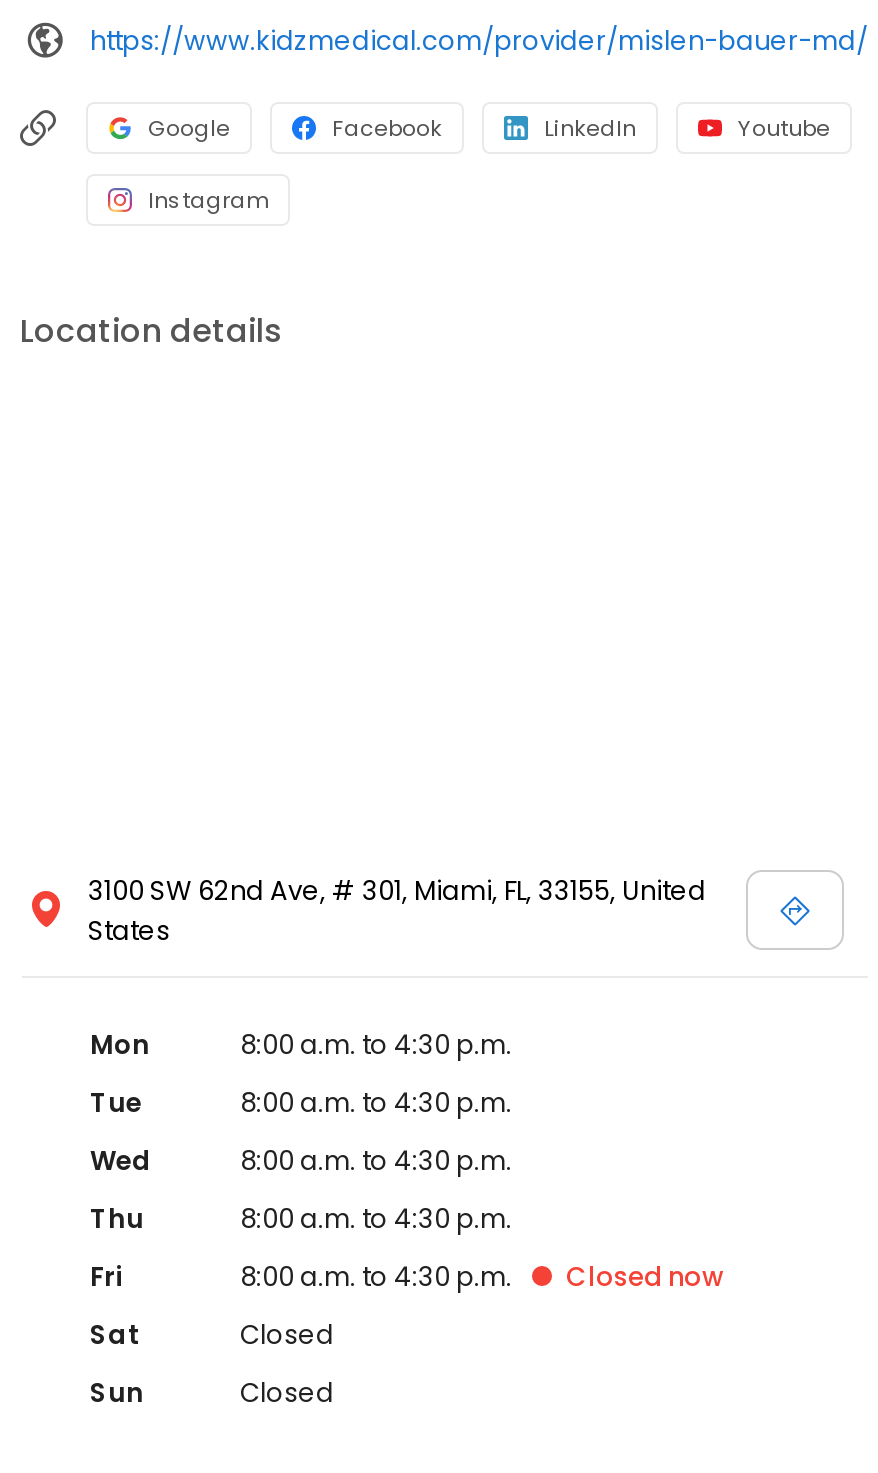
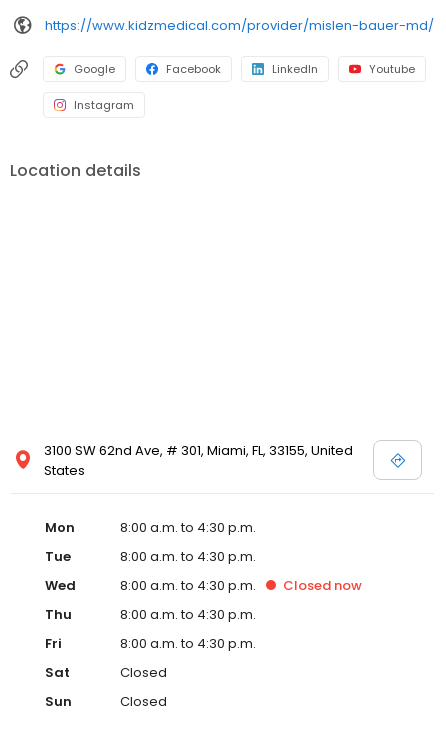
moved [566,1259,724,1297] -> [283,576,362,595]: Closed now

